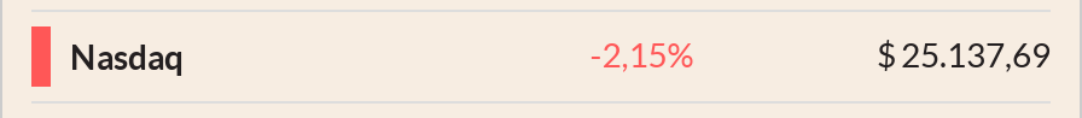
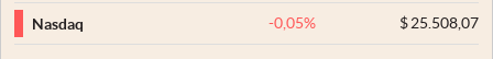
[590,37,1051,75] -2,15% | $ 25.137,69 -> [269,14,479,32] -0,05% | $ 25.508,07

